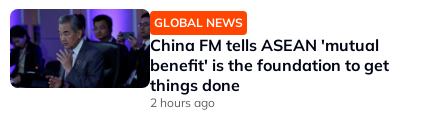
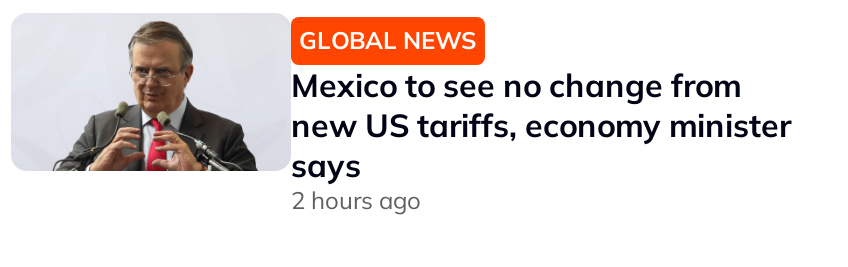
[9,8,389,95] [image] | China FM tells ASEAN 'mutual | benefit' is the foundation to get | things done -> [11,13,791,185] [image] | Mexico to see no change from | new US tariffs, economy minister | says

